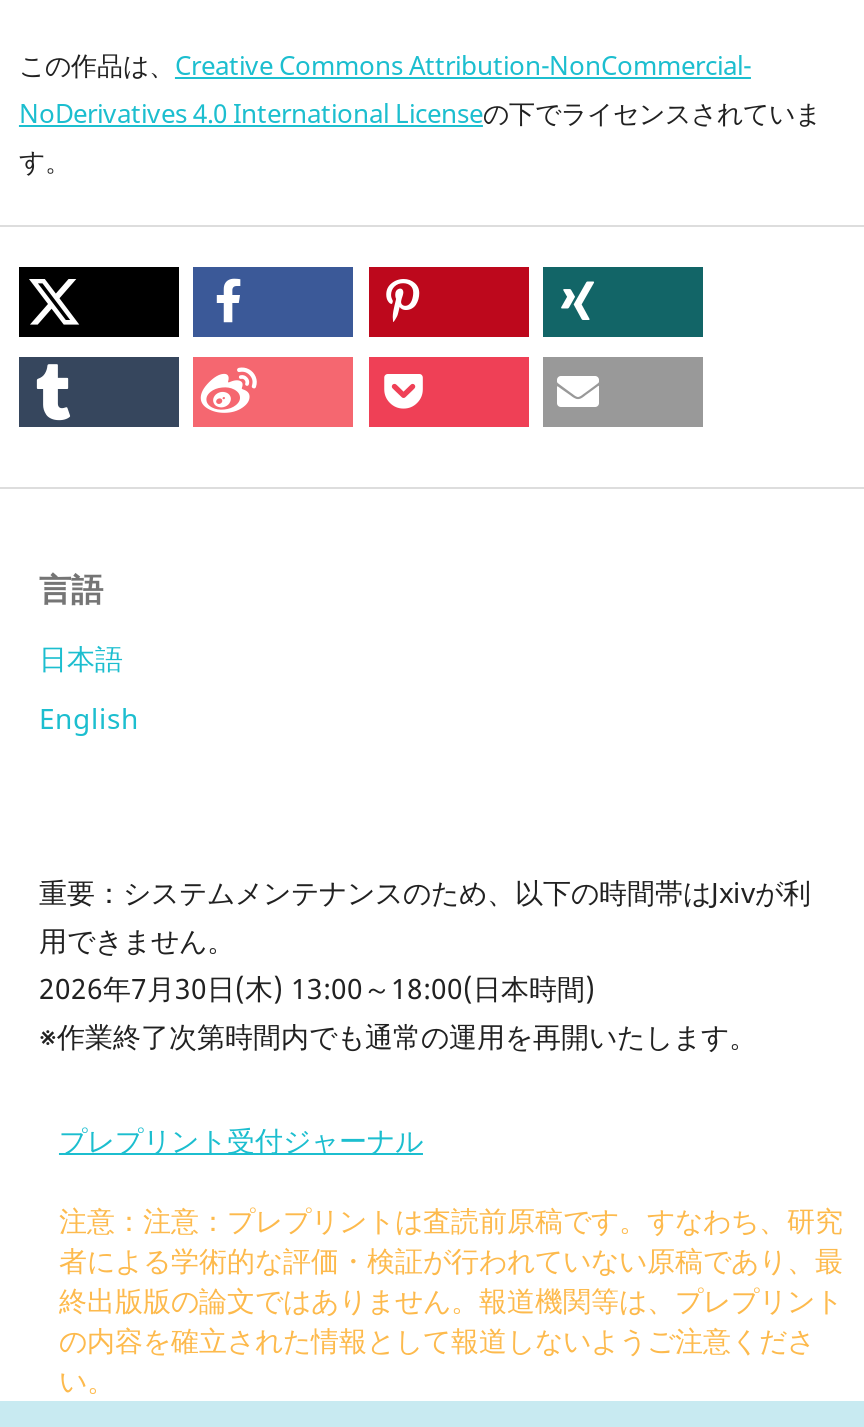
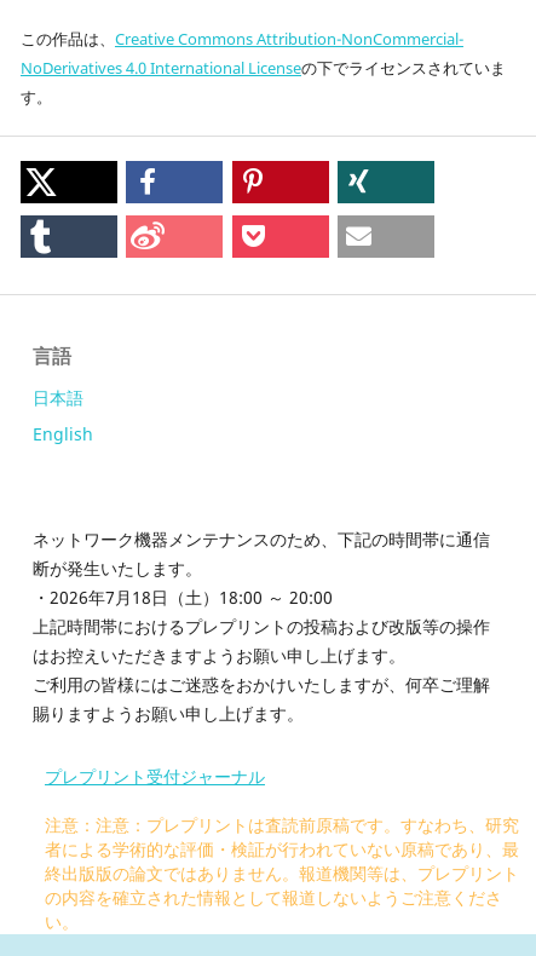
[39,874,811,1056] 重要：システムメンテナンスのため、以下の時間帯はJxivが利 | 用できません。 | 2026年7月30日(木) 13:00～18:00(日本時間) | ※作業終了次第時間内でも通常の運用を再開いたします。 -> [33,528,490,725] ネットワーク機器メンテナンスのため、下記の時間帯に通信 | 断が発生いたします。 | ・2026年7月18日（土）18:00 ～ 20:00 | 上記時間帯におけるプレプリントの投稿および改版等の操作 | はお控えいただきますようお願い申し上げます。 | ご利用の皆様にはご迷惑をおかけいたしますが、何卒ご理解 | 賜りますようお願い申し上げます。

